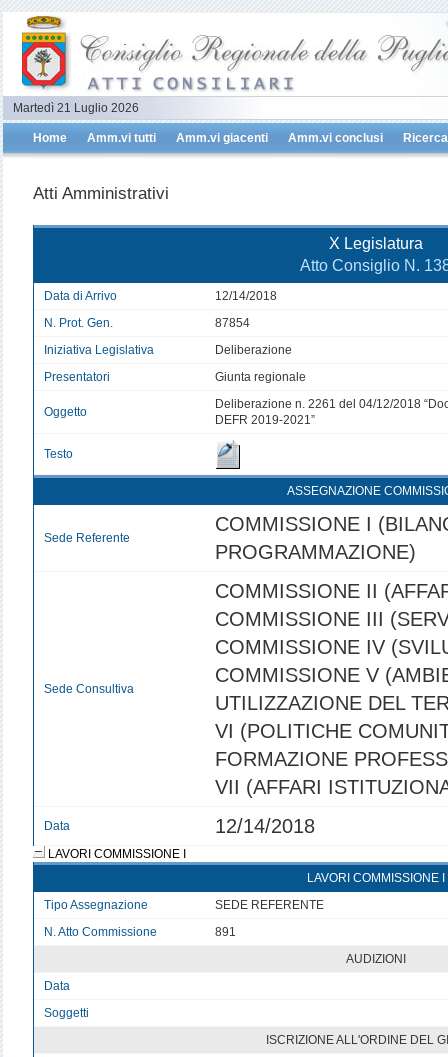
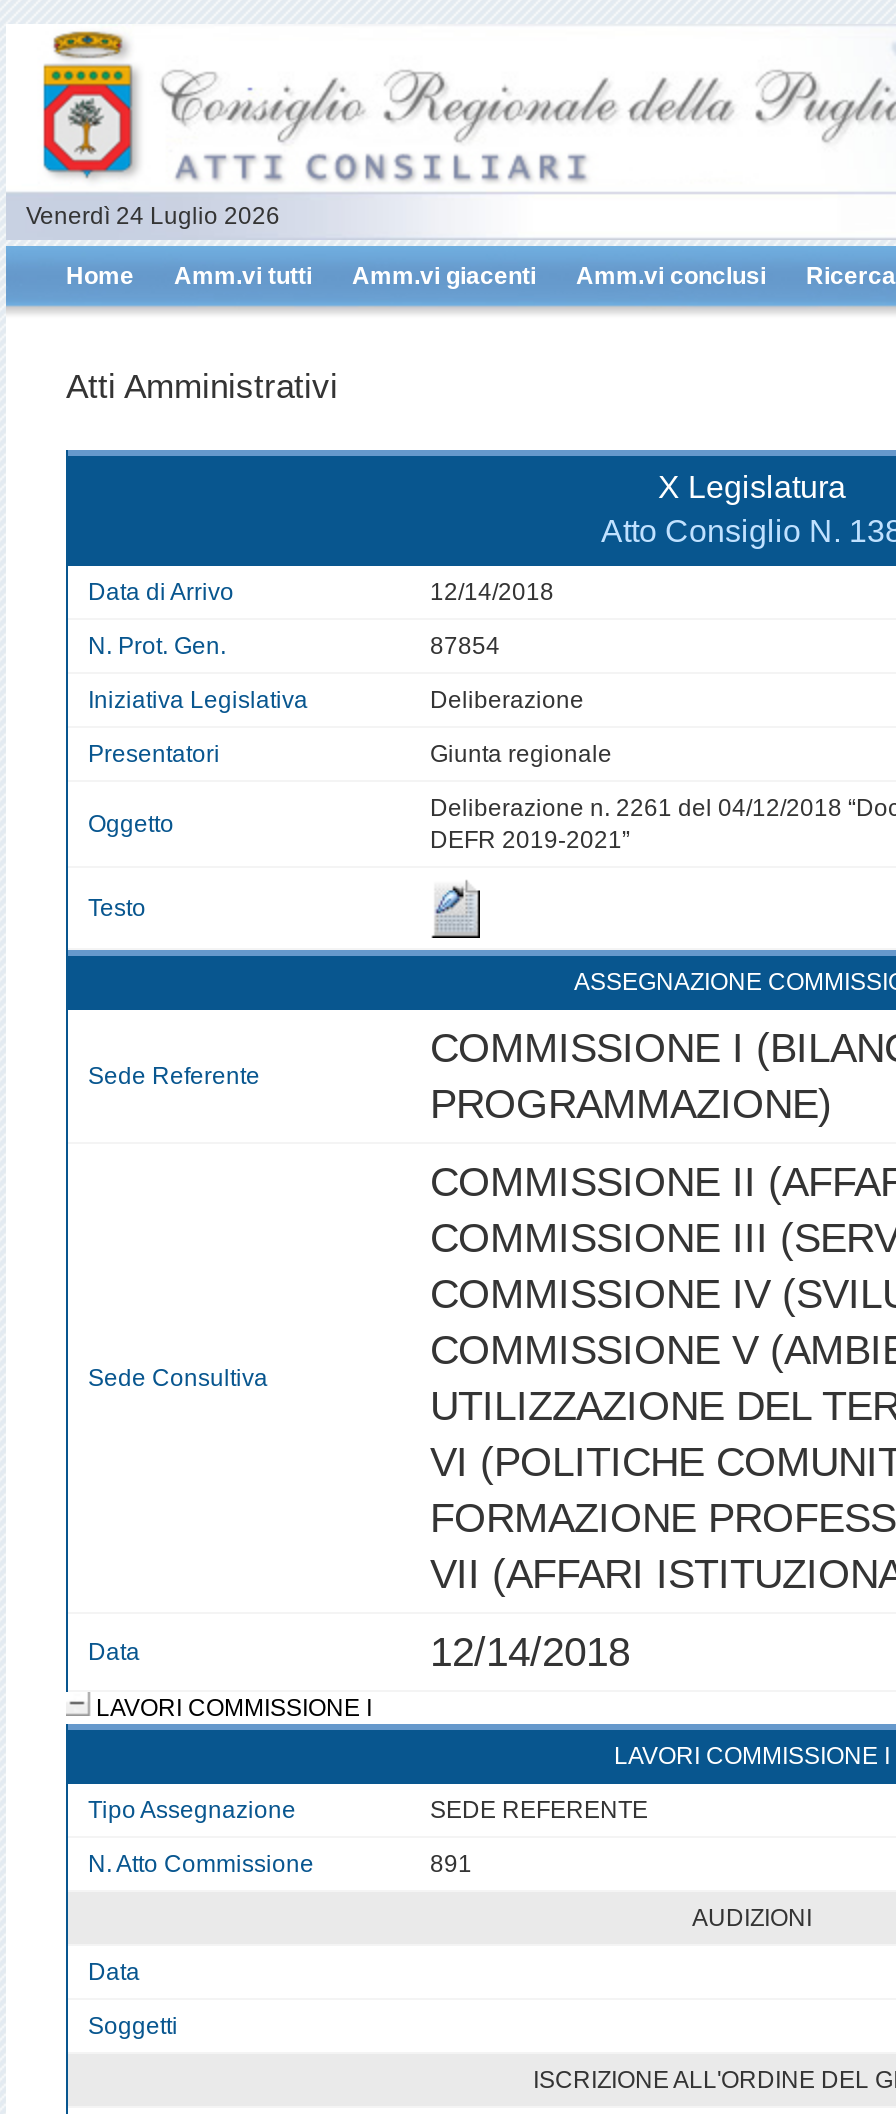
[13,101,139,115] Martedì 21 Luglio 2026 -> [26,202,280,230] Venerdì 24 Luglio 2026

